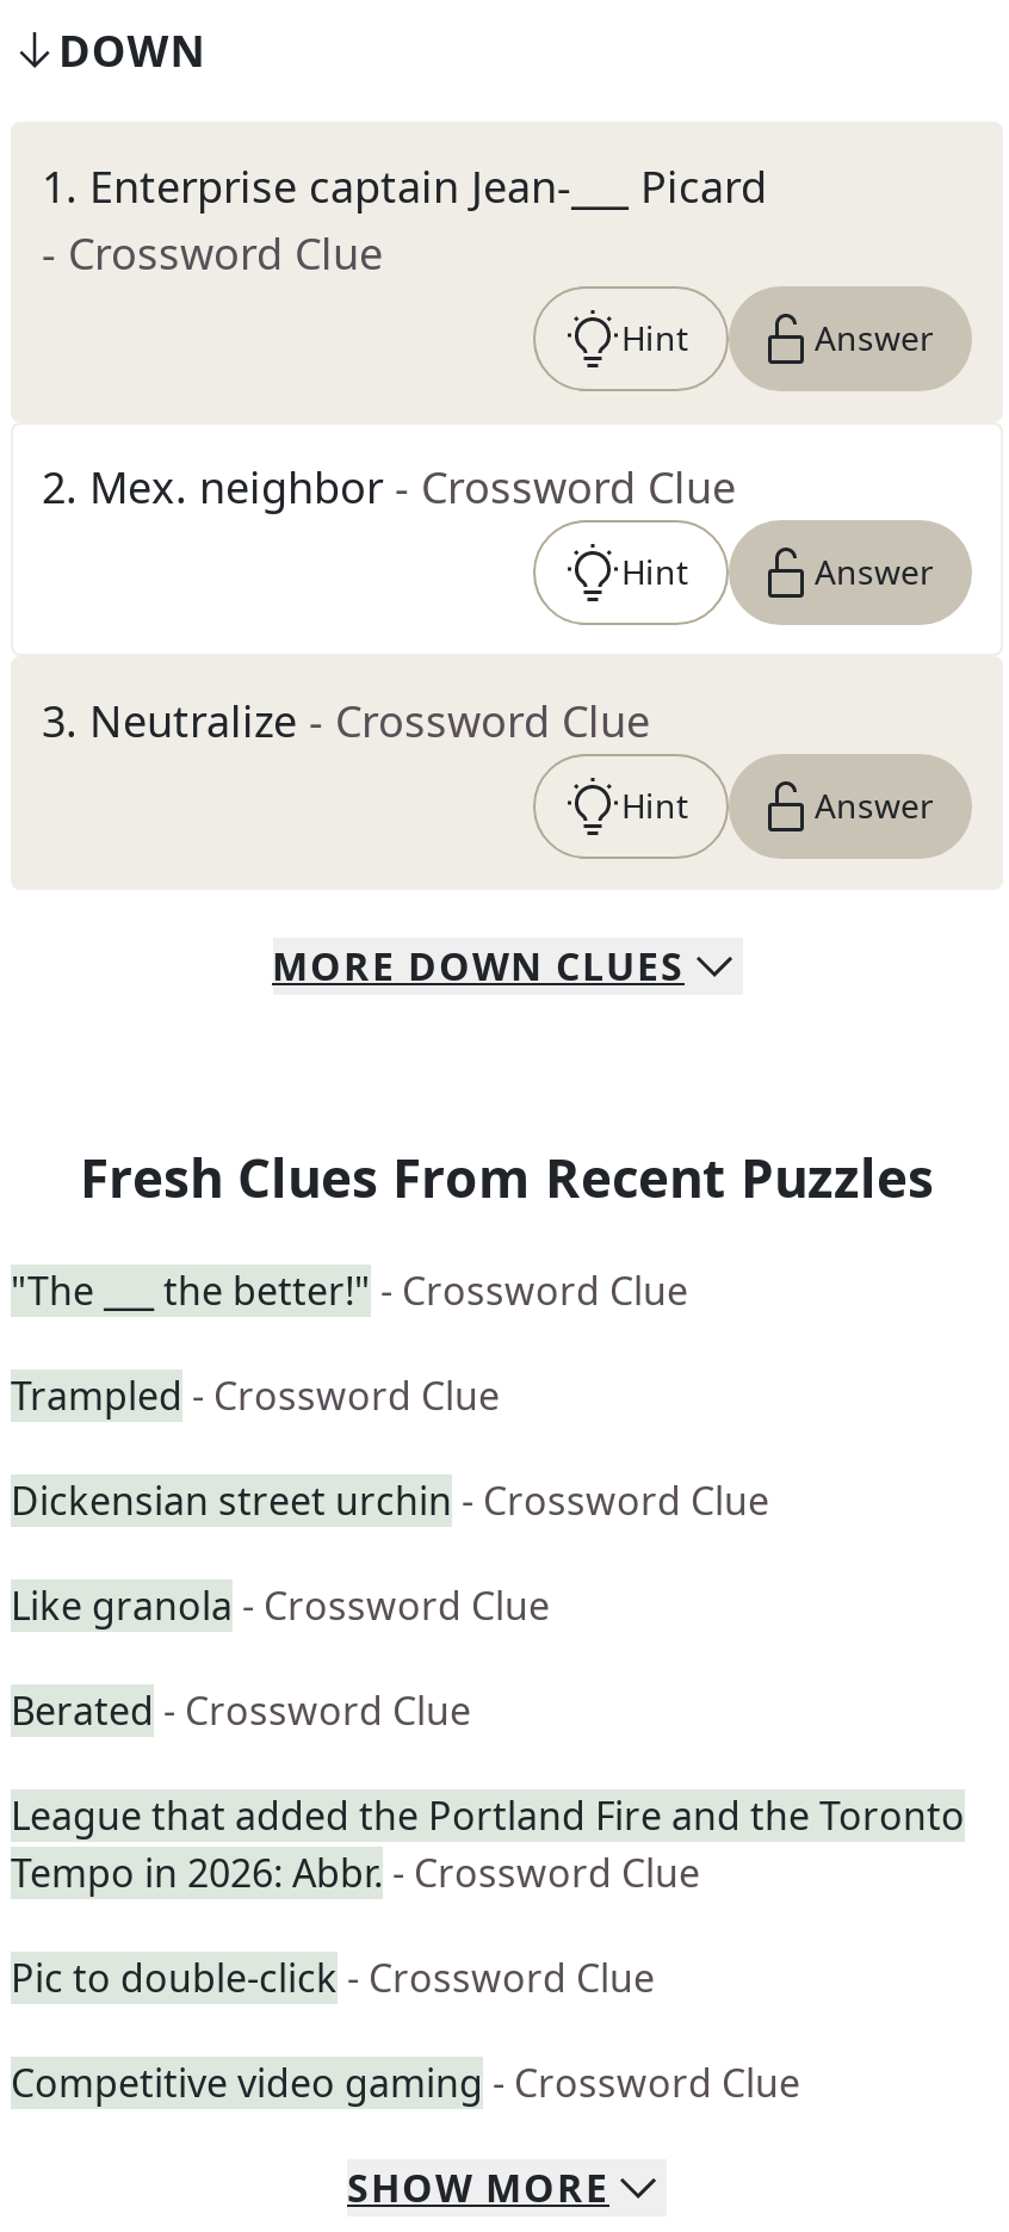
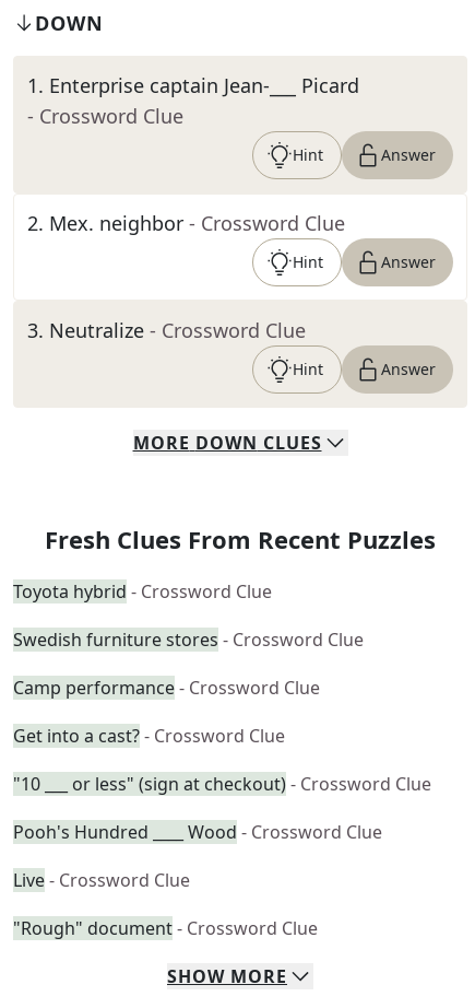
[11,1265,688,1317] "The ___ the better!" - Crossword Clue -> [13,579,272,603] Toyota hybrid - Crossword Clue
[11,1370,500,1422] Trampled - Crossword Clue -> [13,628,364,652] Swedish furniture stores - Crossword Clue
[11,1474,769,1527] Dickensian street urchin - Crossword Clue -> [13,676,320,700] Camp performance - Crossword Clue
[11,1579,550,1632] Like granola - Crossword Clue -> [13,724,285,748] Get into a cast? - Crossword Clue
[11,1684,471,1737] Berated - Crossword Clue -> [13,772,431,796] "10 ___ or less" (sign at checkout) - Crossword Clue
[11,1789,965,1899] League that added the Portland Fire and the Toronto | Tempo in 2026: Abbr. - Crossword Clue -> [13,820,382,844] Pooh's Hundred ____ Wood - Crossword Clue
[11,1952,655,2004] Pic to double-click - Crossword Clue -> [13,868,190,892] Live - Crossword Clue
[11,2057,800,2109] Competitive video gaming - Crossword Clue -> [13,916,318,940] "Rough" document - Crossword Clue

